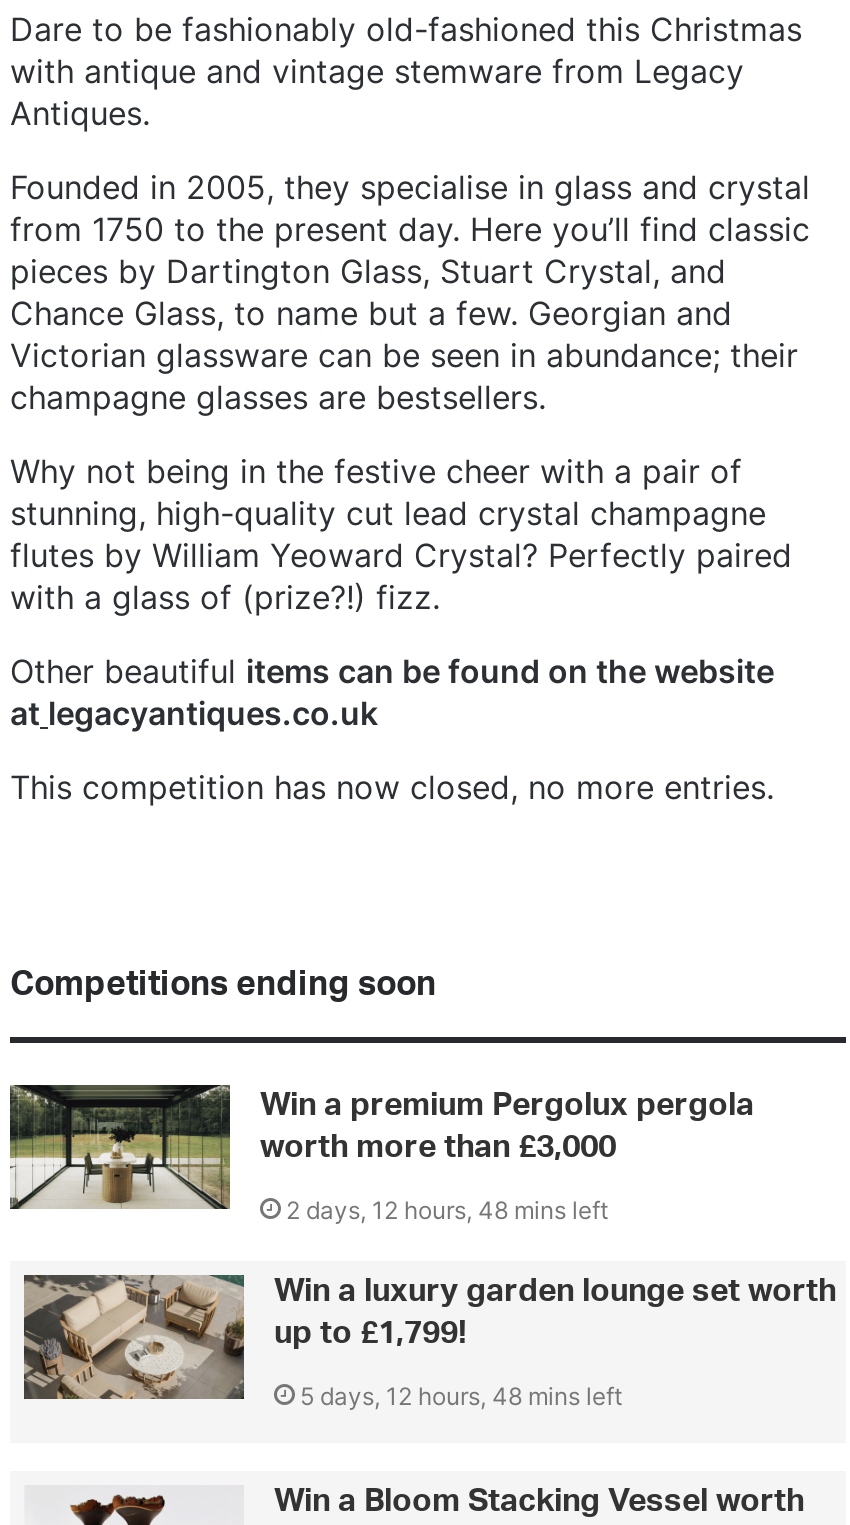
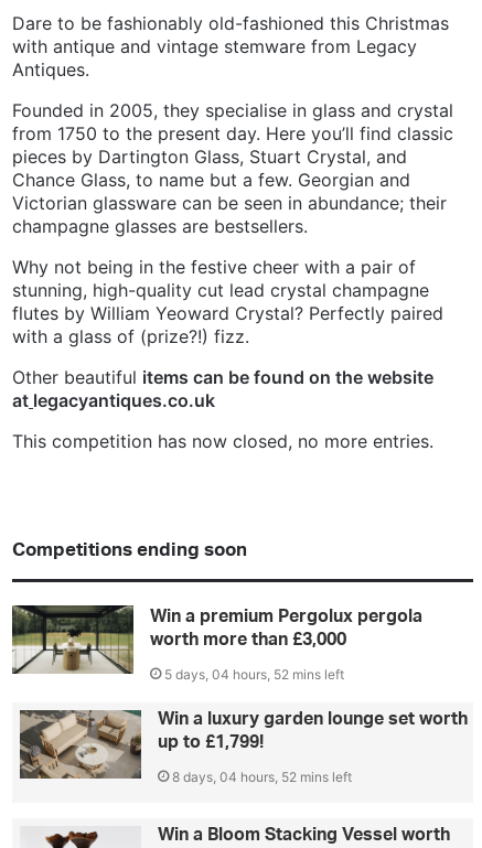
[286,1196,608,1226] 2 days, 12 hours, 48 mins left -> [164,666,344,683] 5 days, 04 hours, 52 mins left
[300,1382,622,1412] 5 days, 12 hours, 48 mins left -> [172,769,352,785] 8 days, 04 hours, 52 mins left

